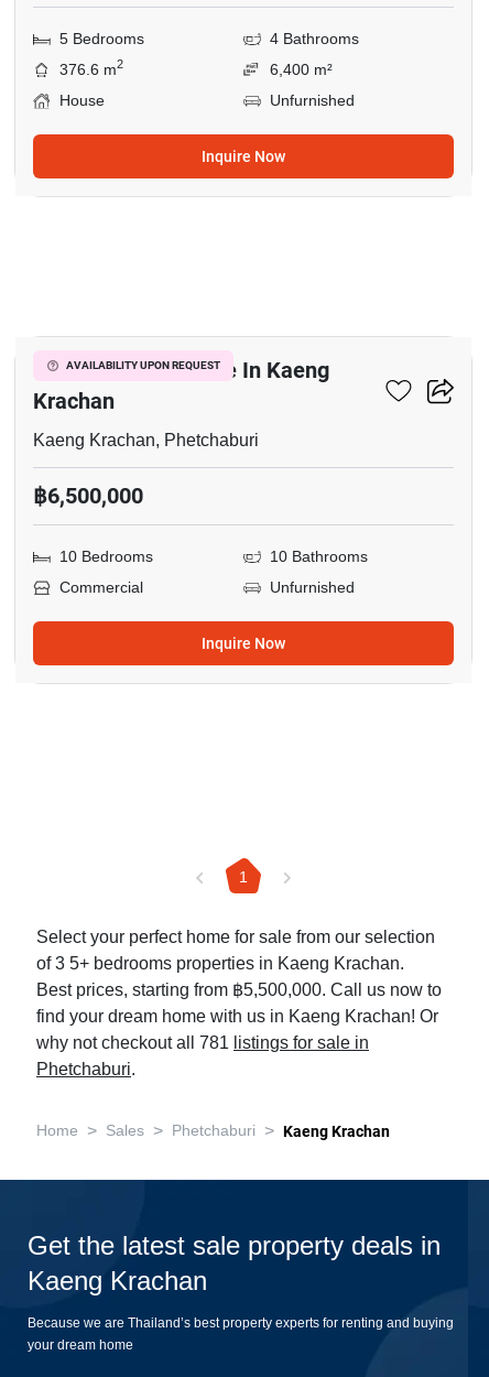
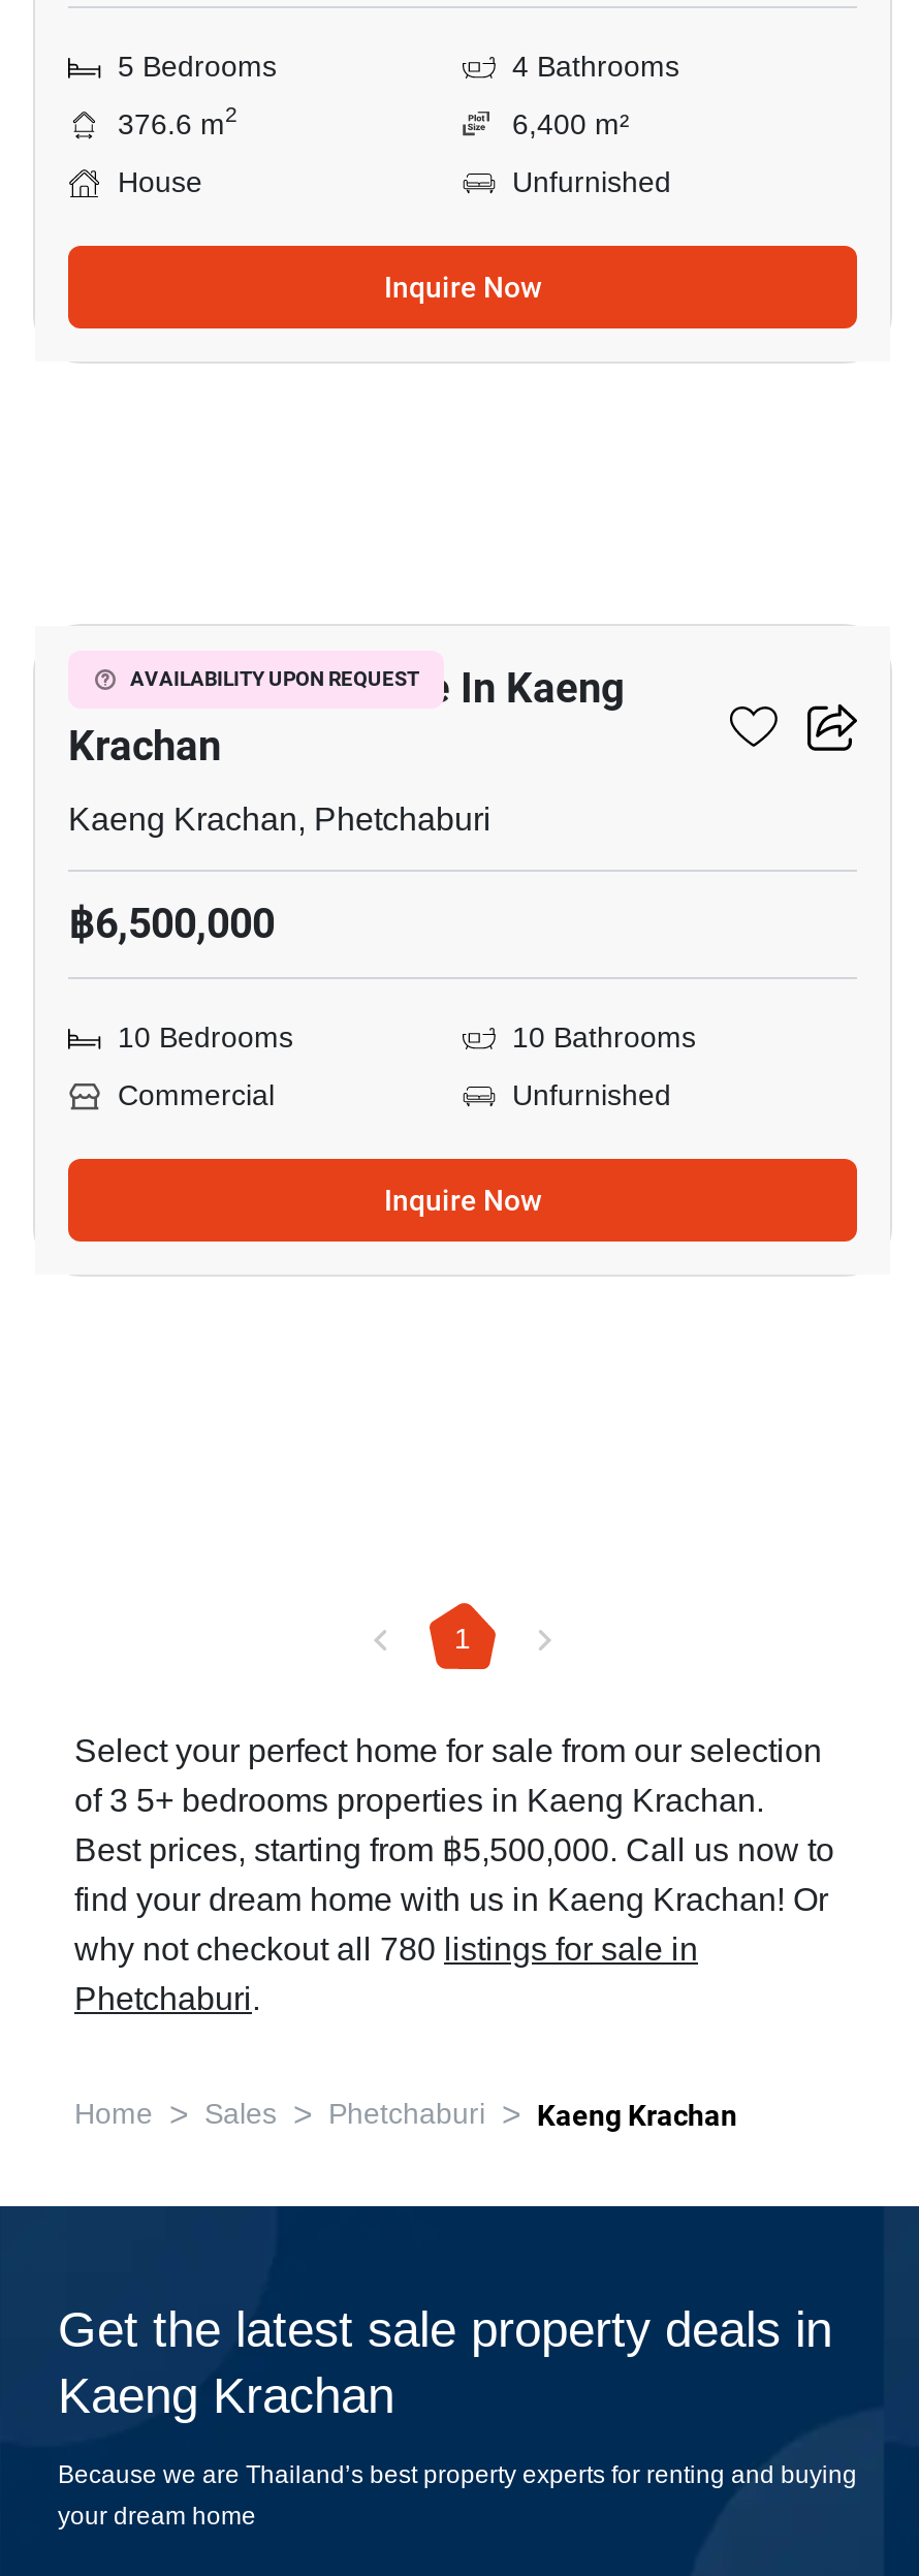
[36,1032,369,1054] why not checkout all 781 listings for sale in -> [74,1929,698,1971] why not checkout all 780 listings for sale in

